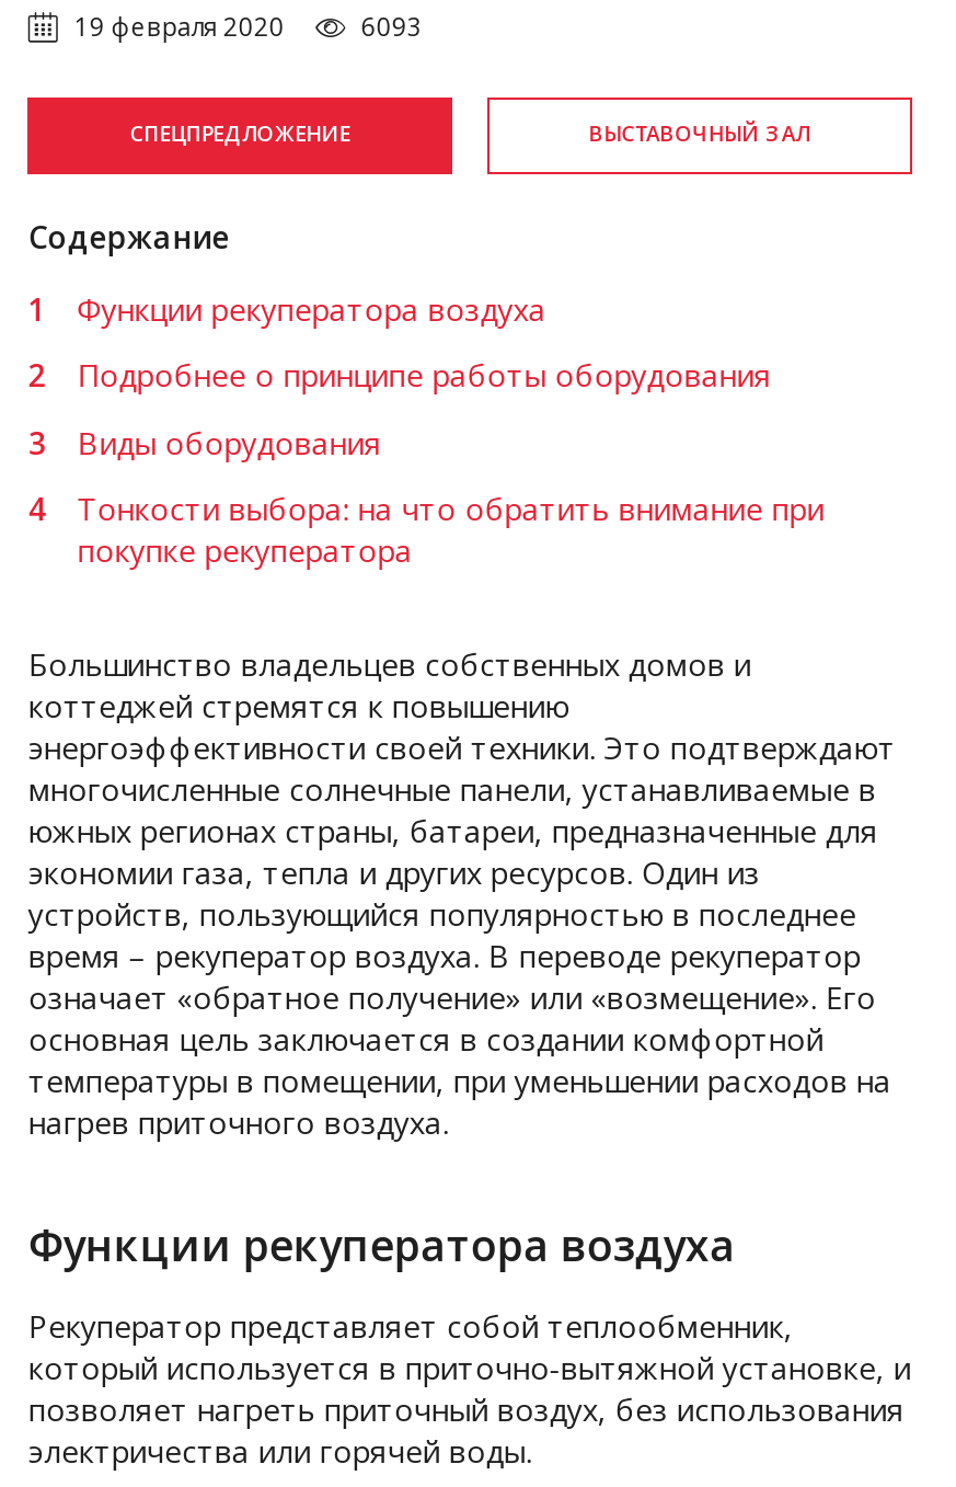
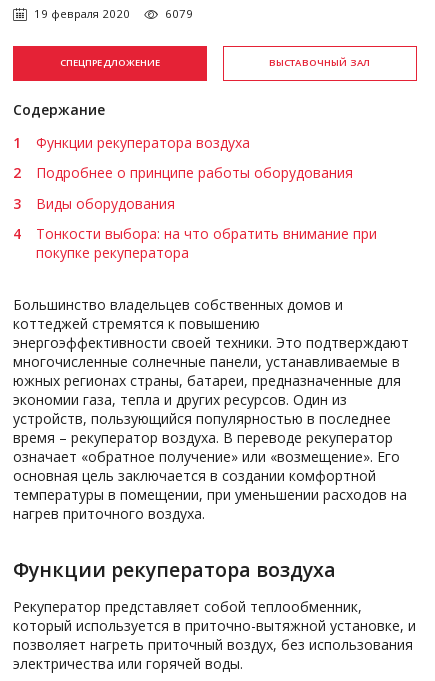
[361,10,422,43] 6093 -> [165,6,193,21] 6079

